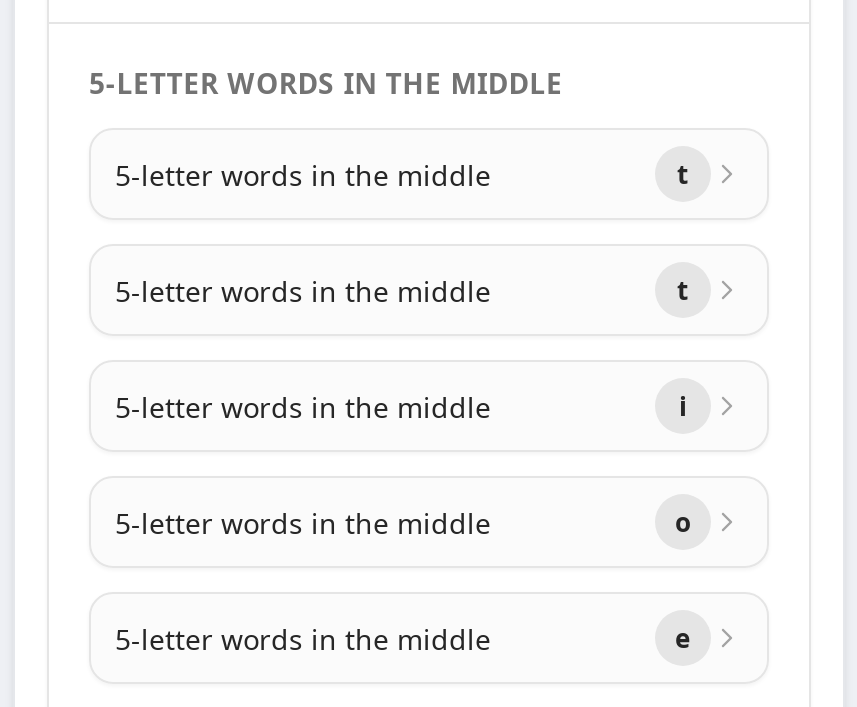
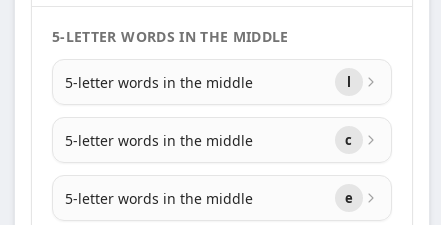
[677,155,689,191] t -> [347,72,351,90] l
[115,271,691,541] t | 5-letter words in the middle | i | 5-letter words in the middle | o -> [345,130,352,148] c

